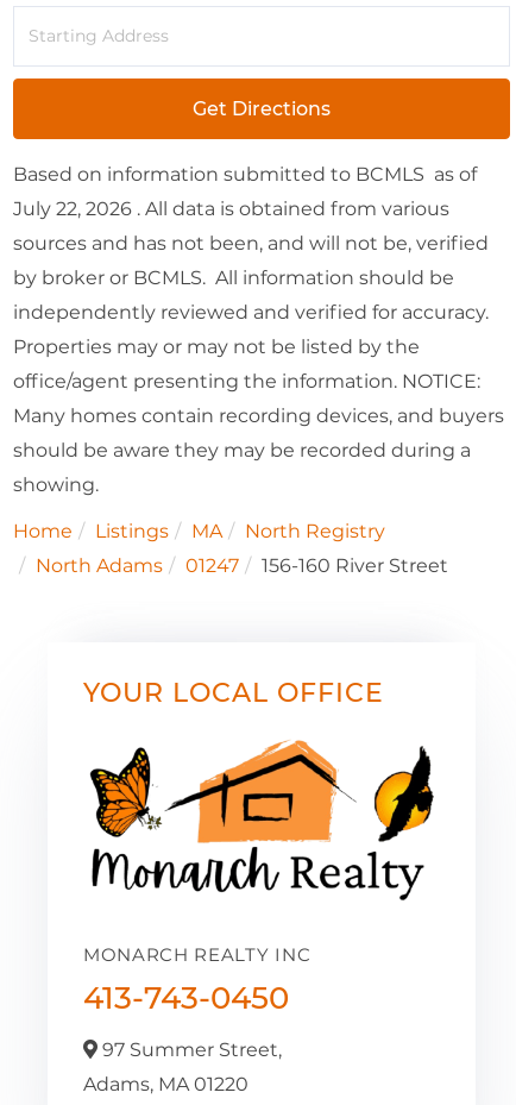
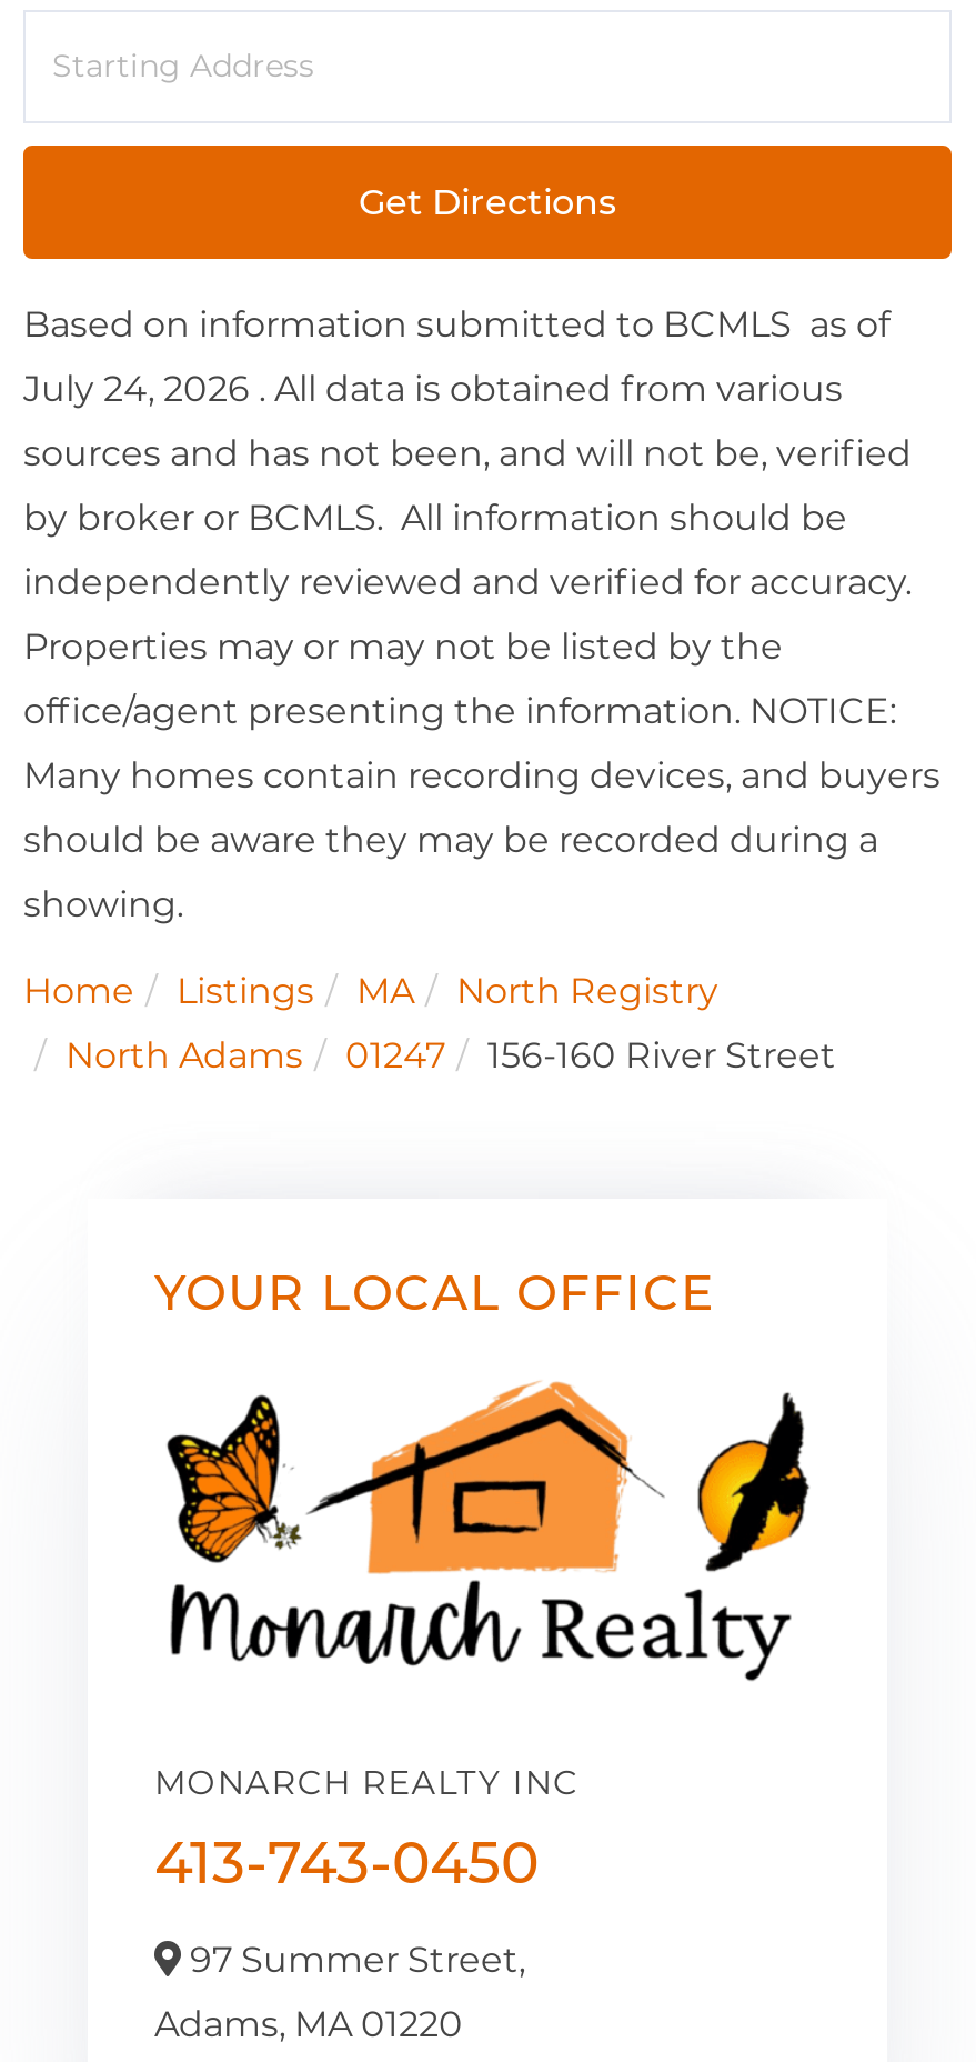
[13,197,449,220] July 22, 2026 . All data is obtained from various -> [23,367,843,409] July 24, 2026 . All data is obtained from various

